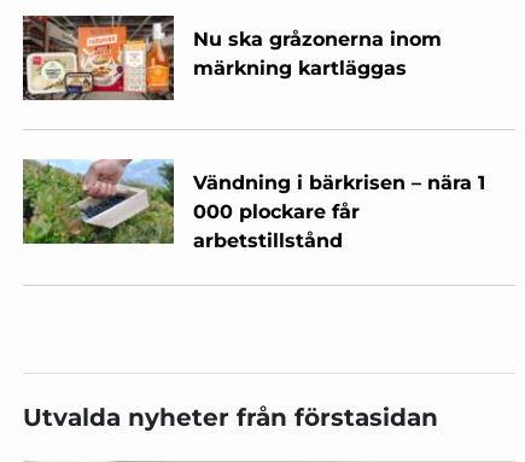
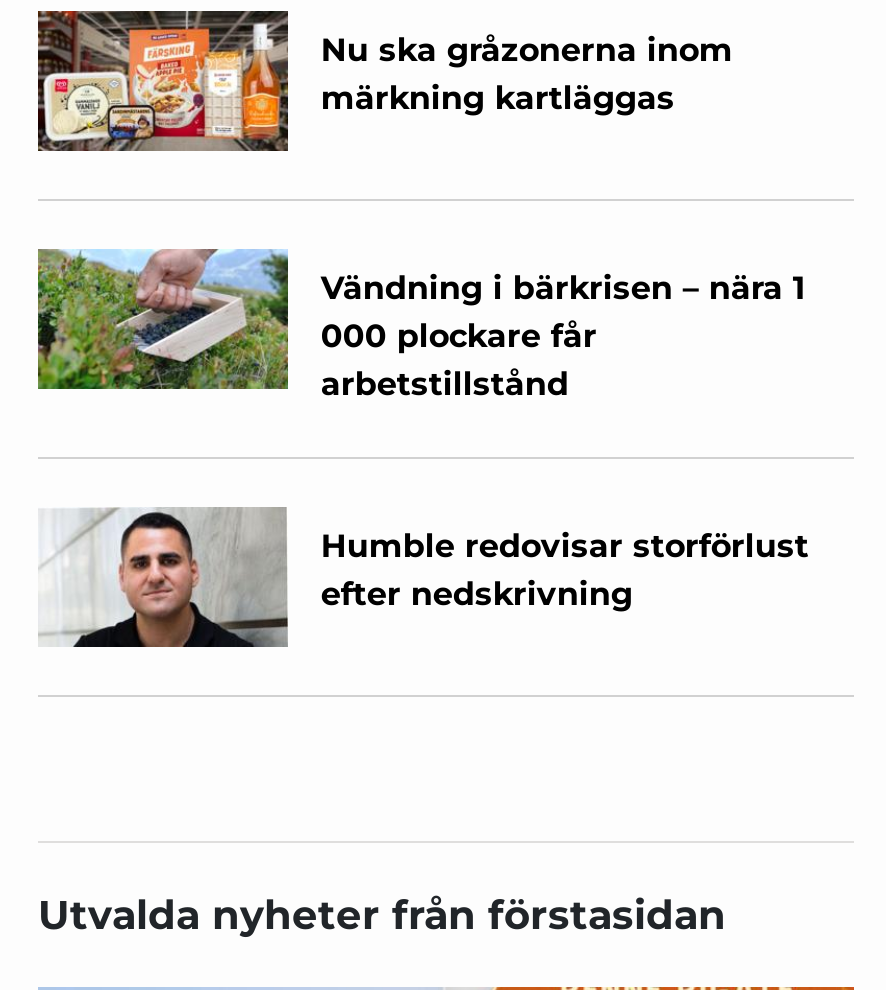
none -> [38,506,809,650] [image] | Humble redovisar storförlust | efter nedskrivning

